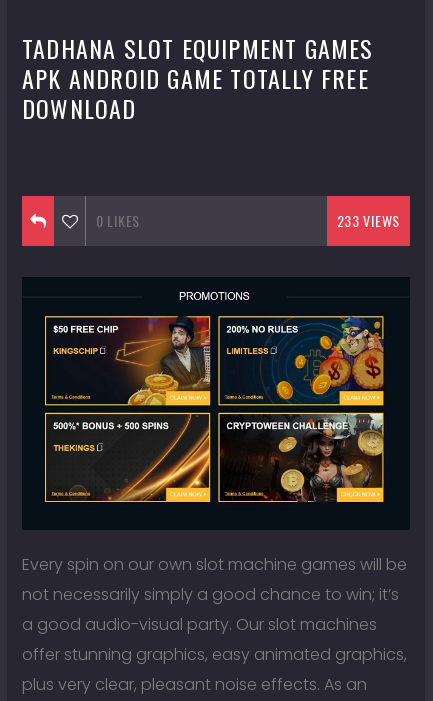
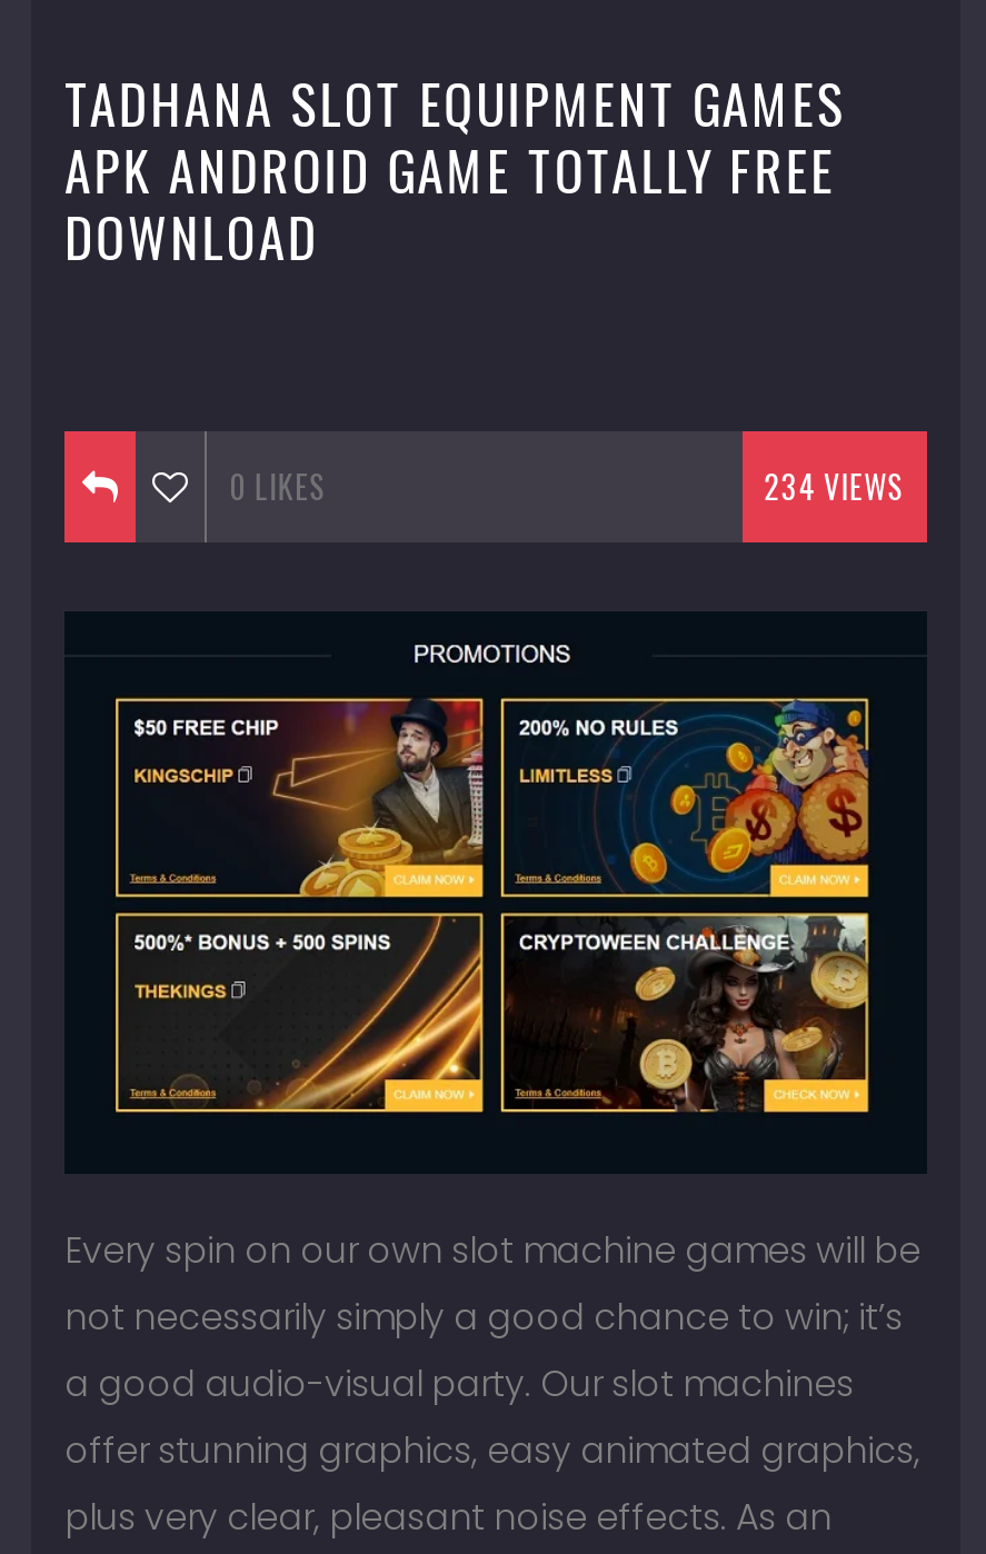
[337,210,400,231] 233 VIEWS -> [764,462,905,509] 234 VIEWS

